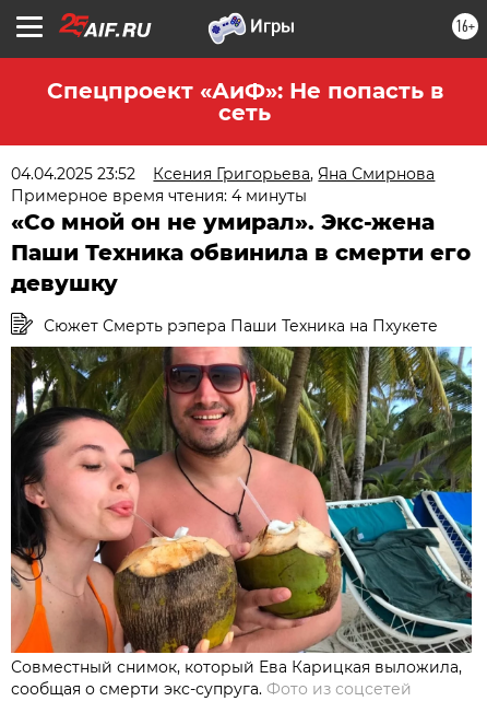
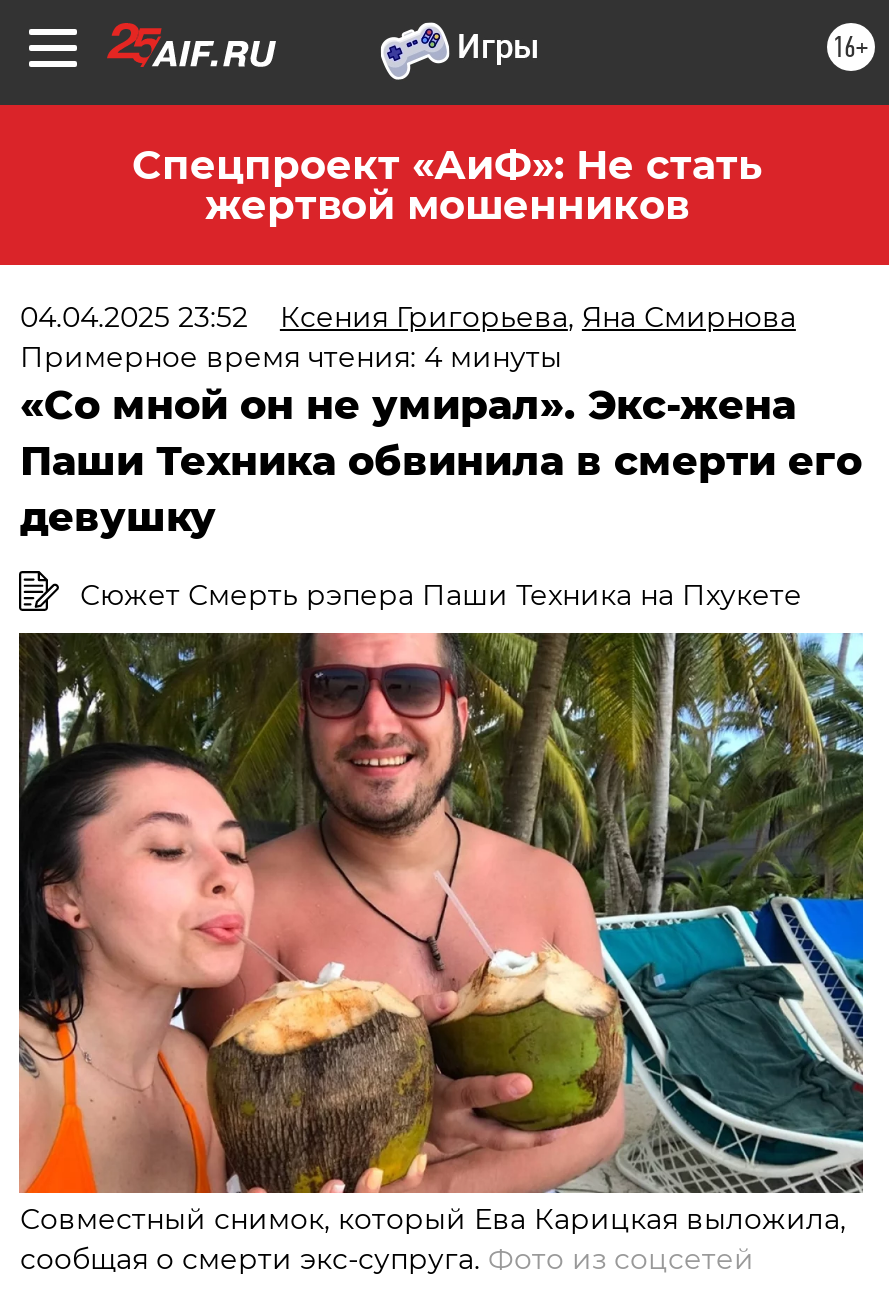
[46,78,443,126] Спецпроект «АиФ»: Не попасть в | сеть -> [132,141,762,229] Спецпроект «АиФ»: Не стать | жертвой мошенников

